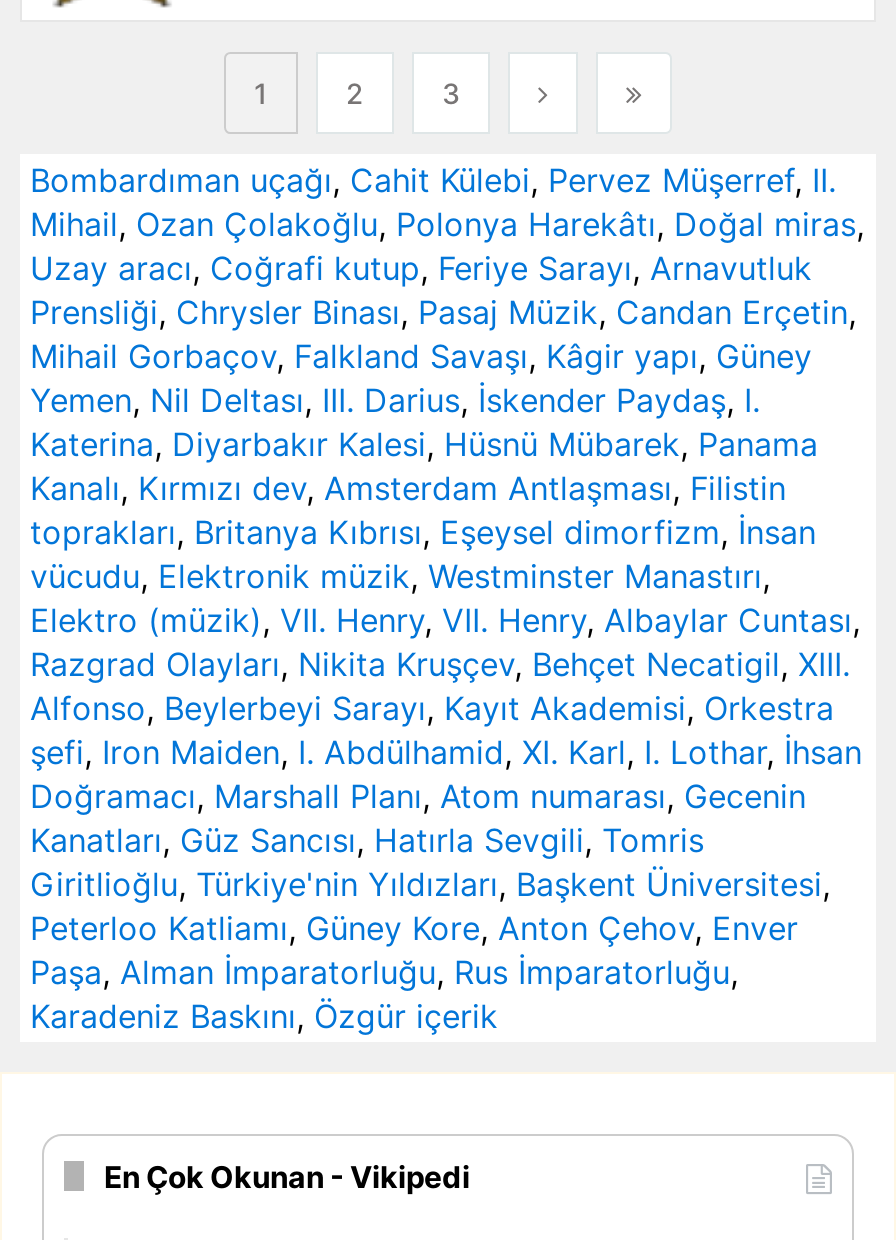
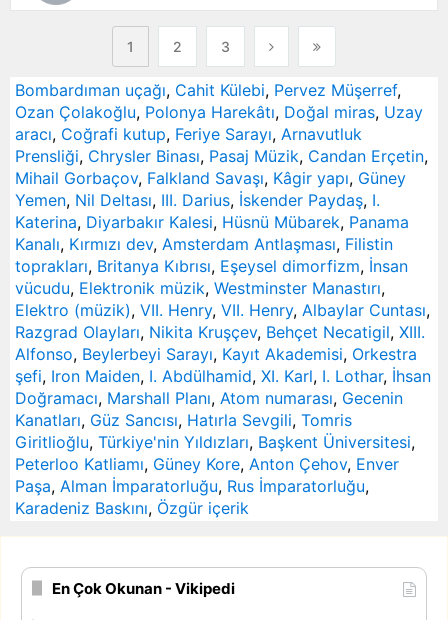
[30,160,864,288] Bombardıman uçağı, Cahit Külebi, Pervez Müşerref, II. | Mihail, Ozan Çolakoğlu, Polonya Harekâtı, Doğal miras, | Uzay aracı, Coğrafi kutup, Feriye Sarayı, Arnavutluk -> [15,80,423,144] Bombardıman uçağı, Cahit Külebi, Pervez Müşerref, | Ozan Çolakoğlu, Polonya Harekâtı, Doğal miras, Uzay | aracı, Coğrafi kutup, Feriye Sarayı, Arnavutluk

